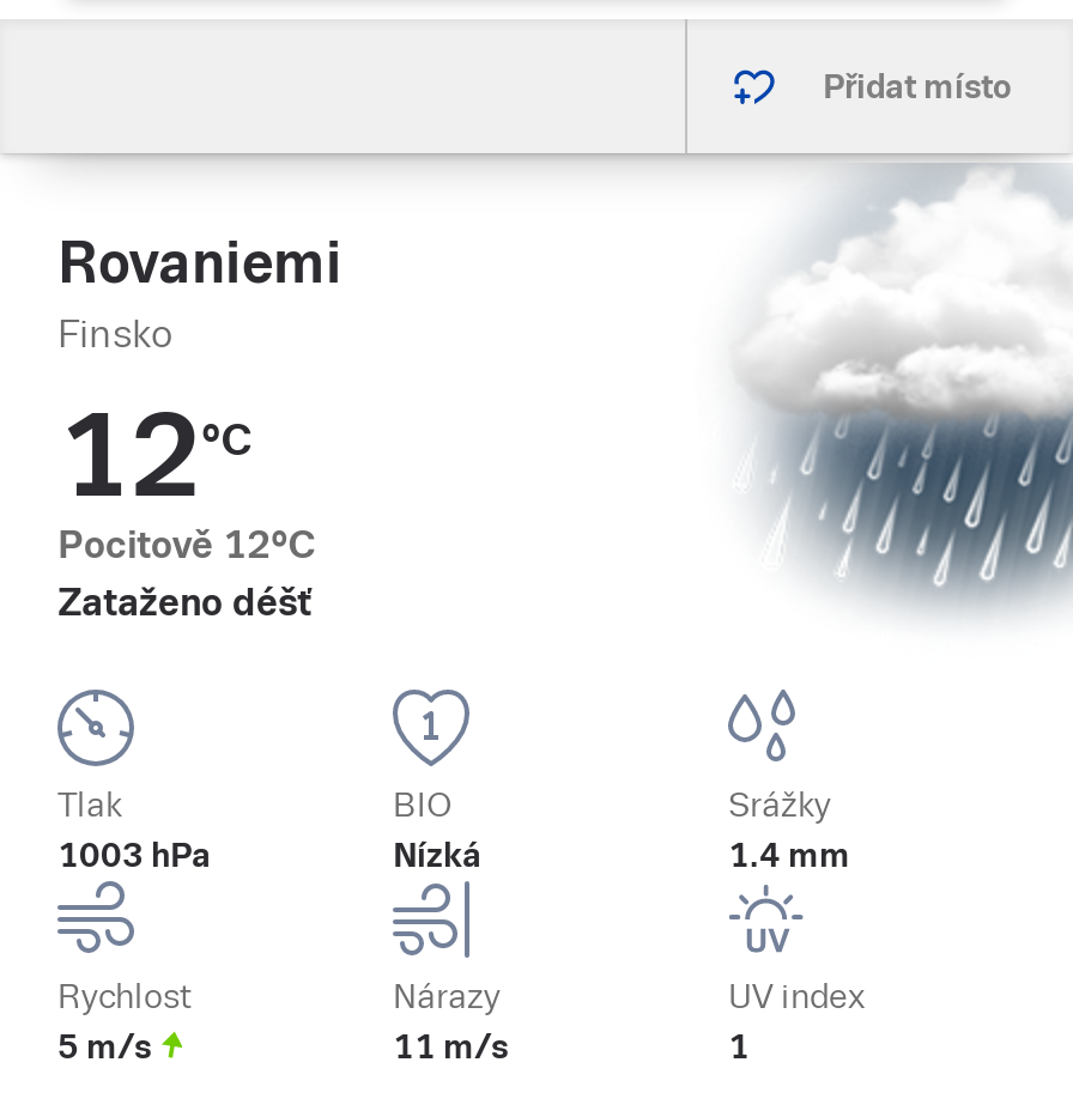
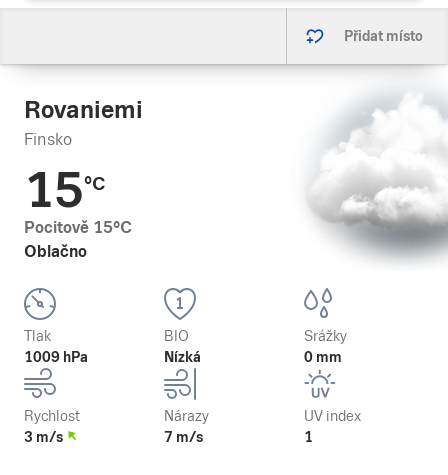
[740,165,1066,599] [image] -> [308,69,445,255] [image]
[57,390,316,625] 12°C | Pocitově 12°C | Zataženo déšť -> [24,163,132,261] 15°C | Pocitově 15°C | Oblačno
[57,836,211,874] 1003 hPa -> [24,349,88,365] 1009 hPa
[728,836,850,874] 1.4 mm -> [304,349,342,365] 0 mm
[57,1027,151,1066] 5 m/s -> [24,429,63,445] 3 m/s
[393,1027,508,1066] 11 m/s -> [164,429,203,445] 7 m/s

